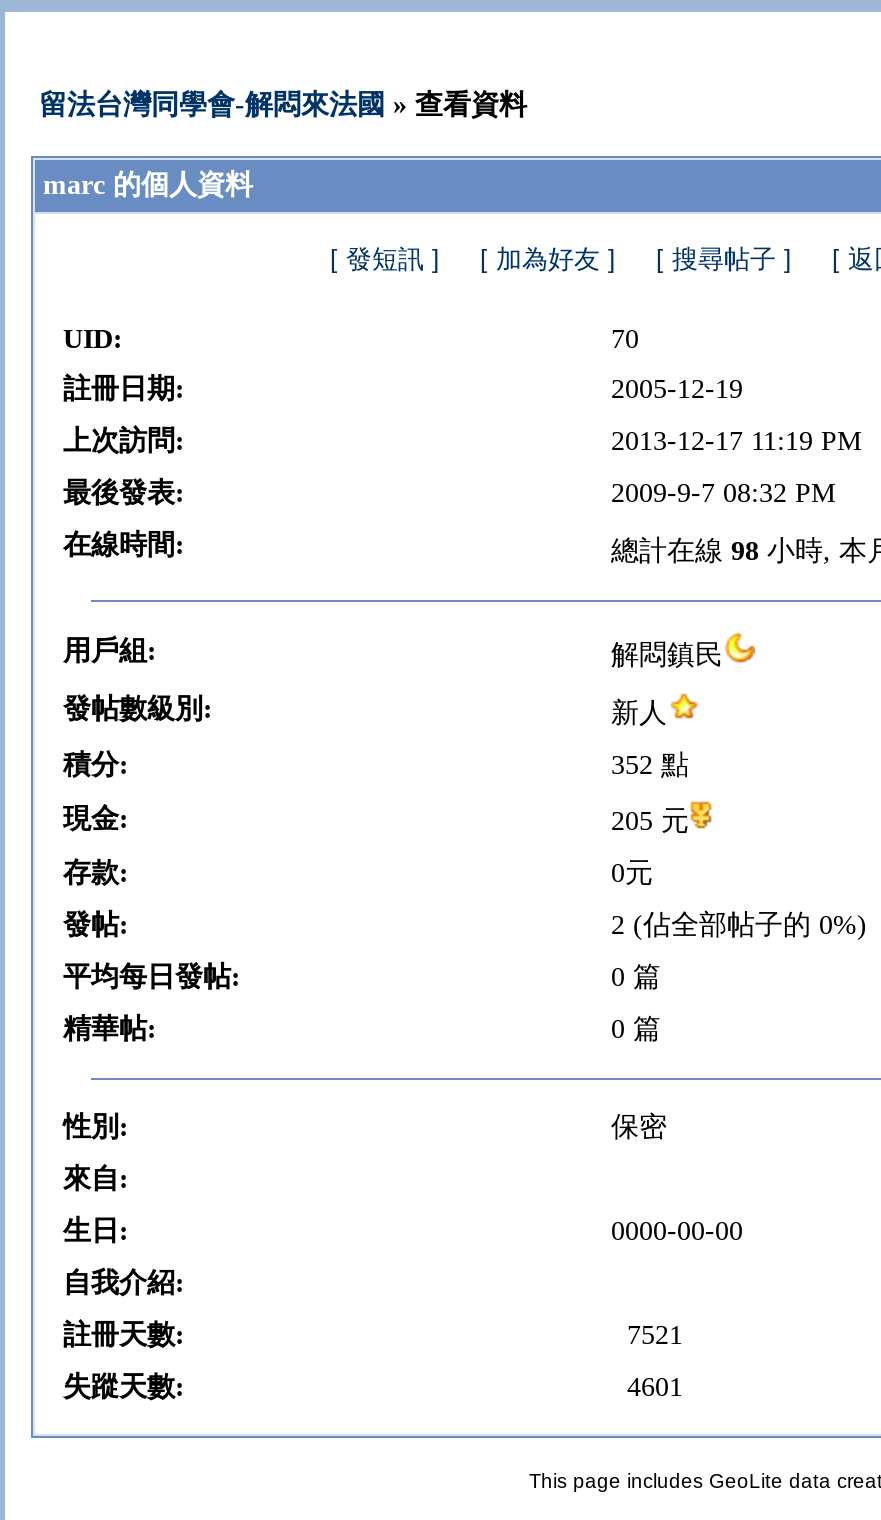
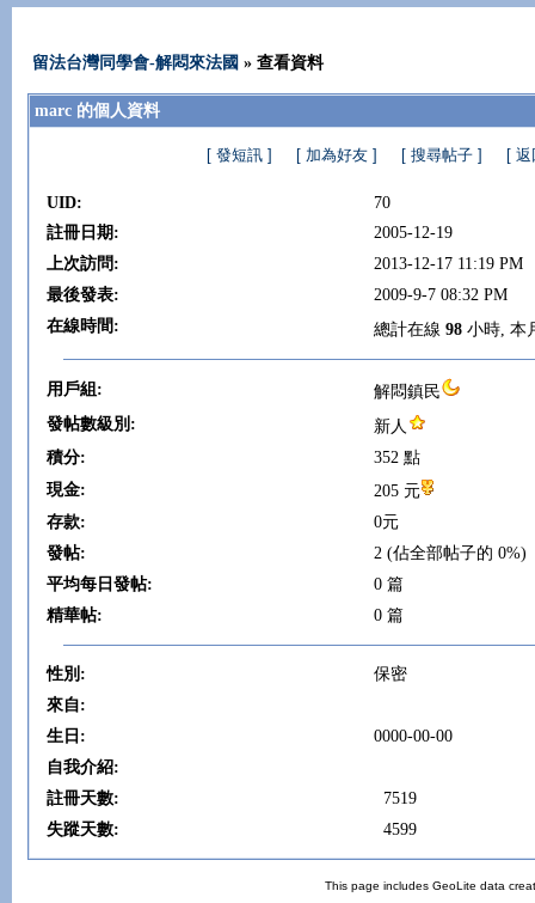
[611,1320,683,1350] 7521 -> [374,789,417,807] 7519
[611,1372,683,1402] 4601 -> [374,820,417,838] 4599

